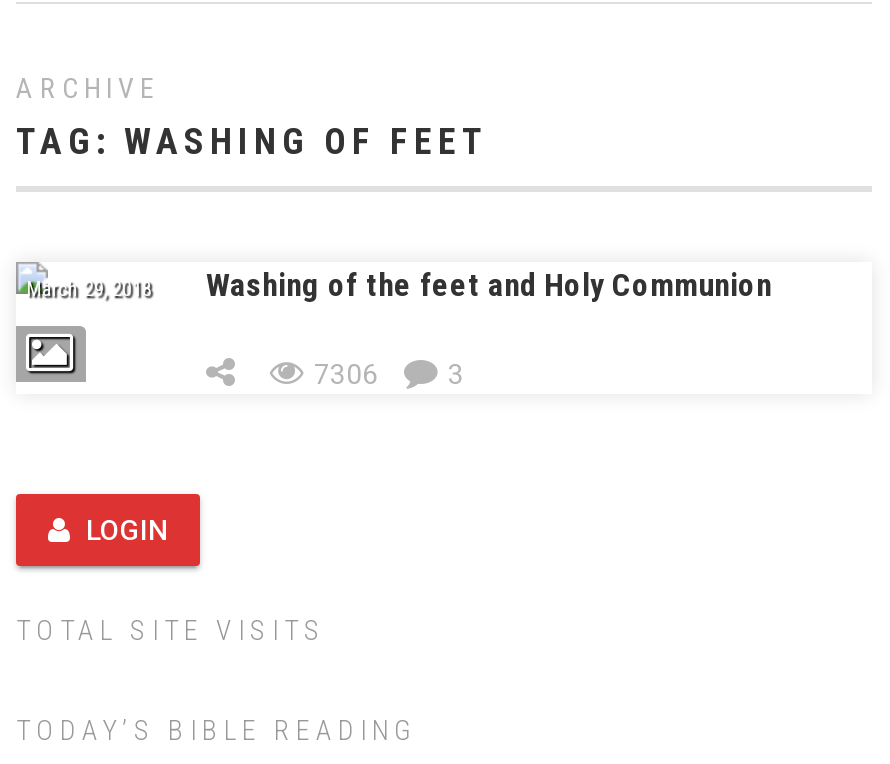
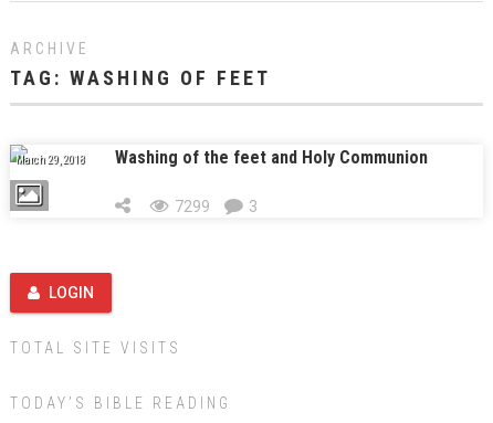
[314,358,378,390] 7306 -> [175,198,210,215] 7299

